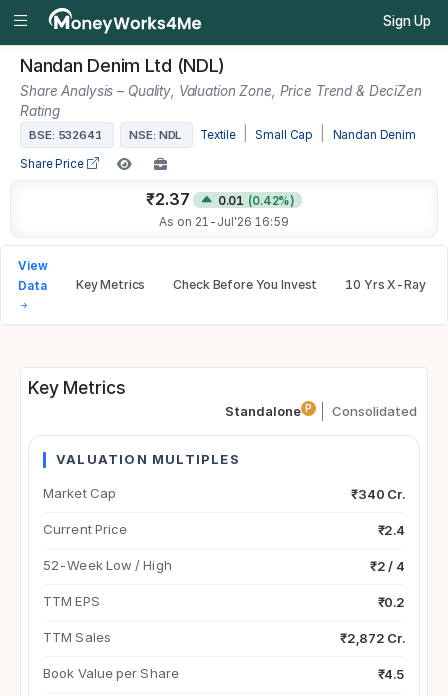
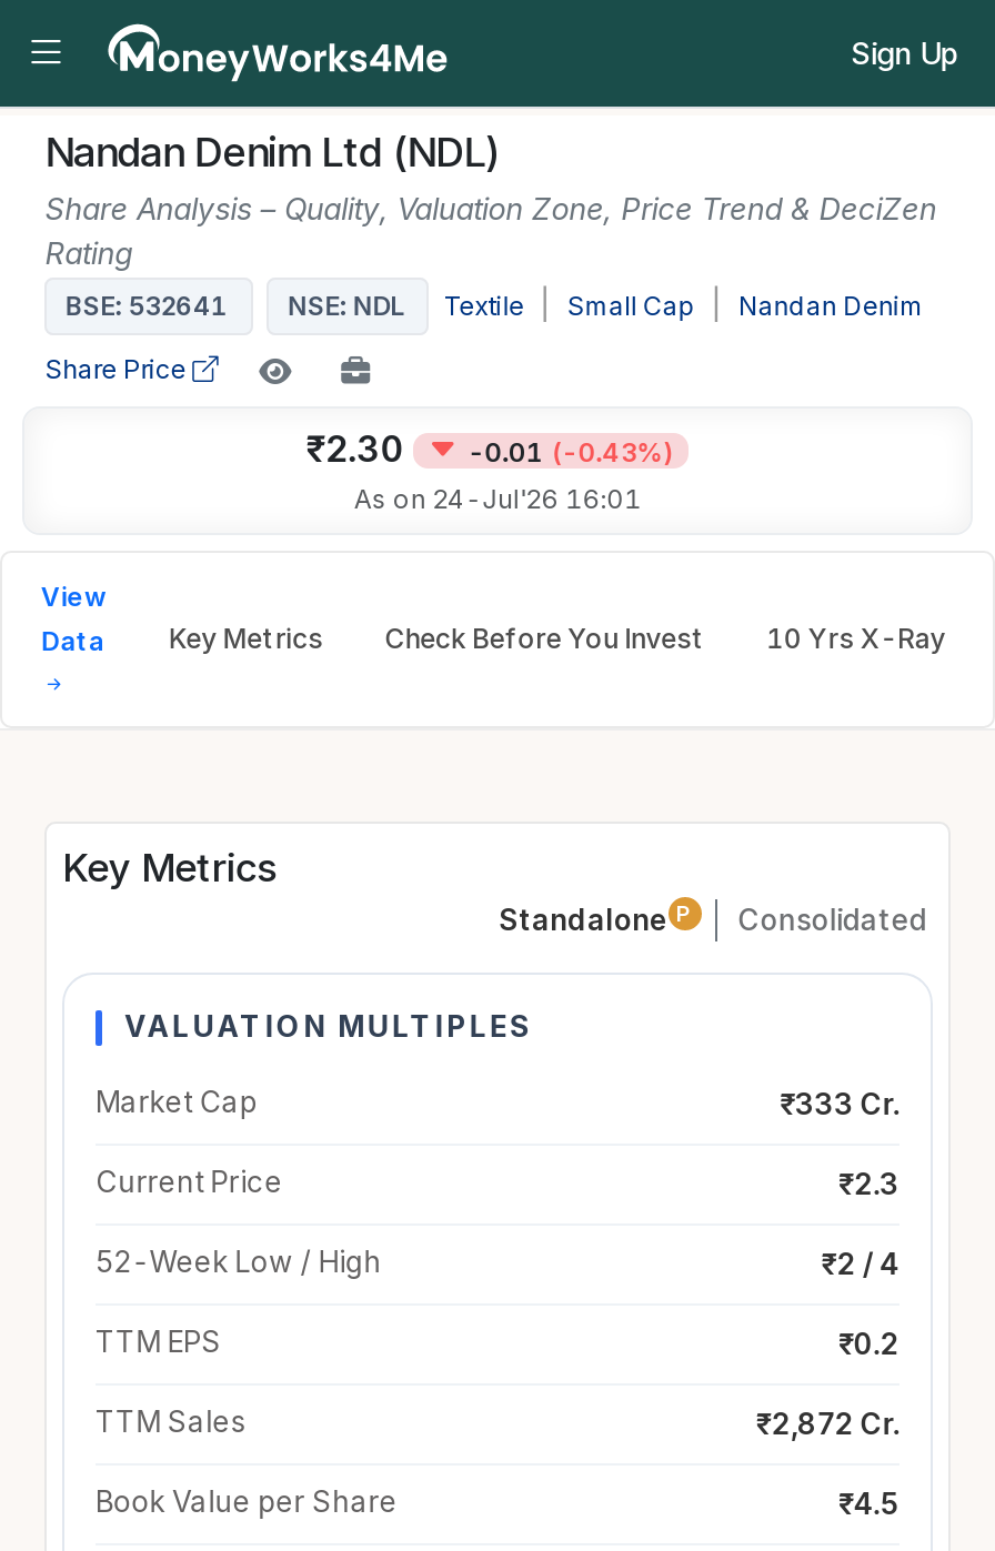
[146,188,193,208] ₹2.37 -> [306,425,413,470] ₹2.30
[218,193,295,207] 0.01 (0.42%) -> [467,436,674,467] -0.01 (-0.43%)
[159,215,289,229] As on 21-Jul'26 16:59 -> [354,484,641,515] As on 24-Jul'26 16:01
[351,486,405,502] ₹340 Cr. -> [780,1086,899,1121] ₹333 Cr.
[377,522,405,538] ₹2.4 -> [838,1166,899,1201] ₹2.3

